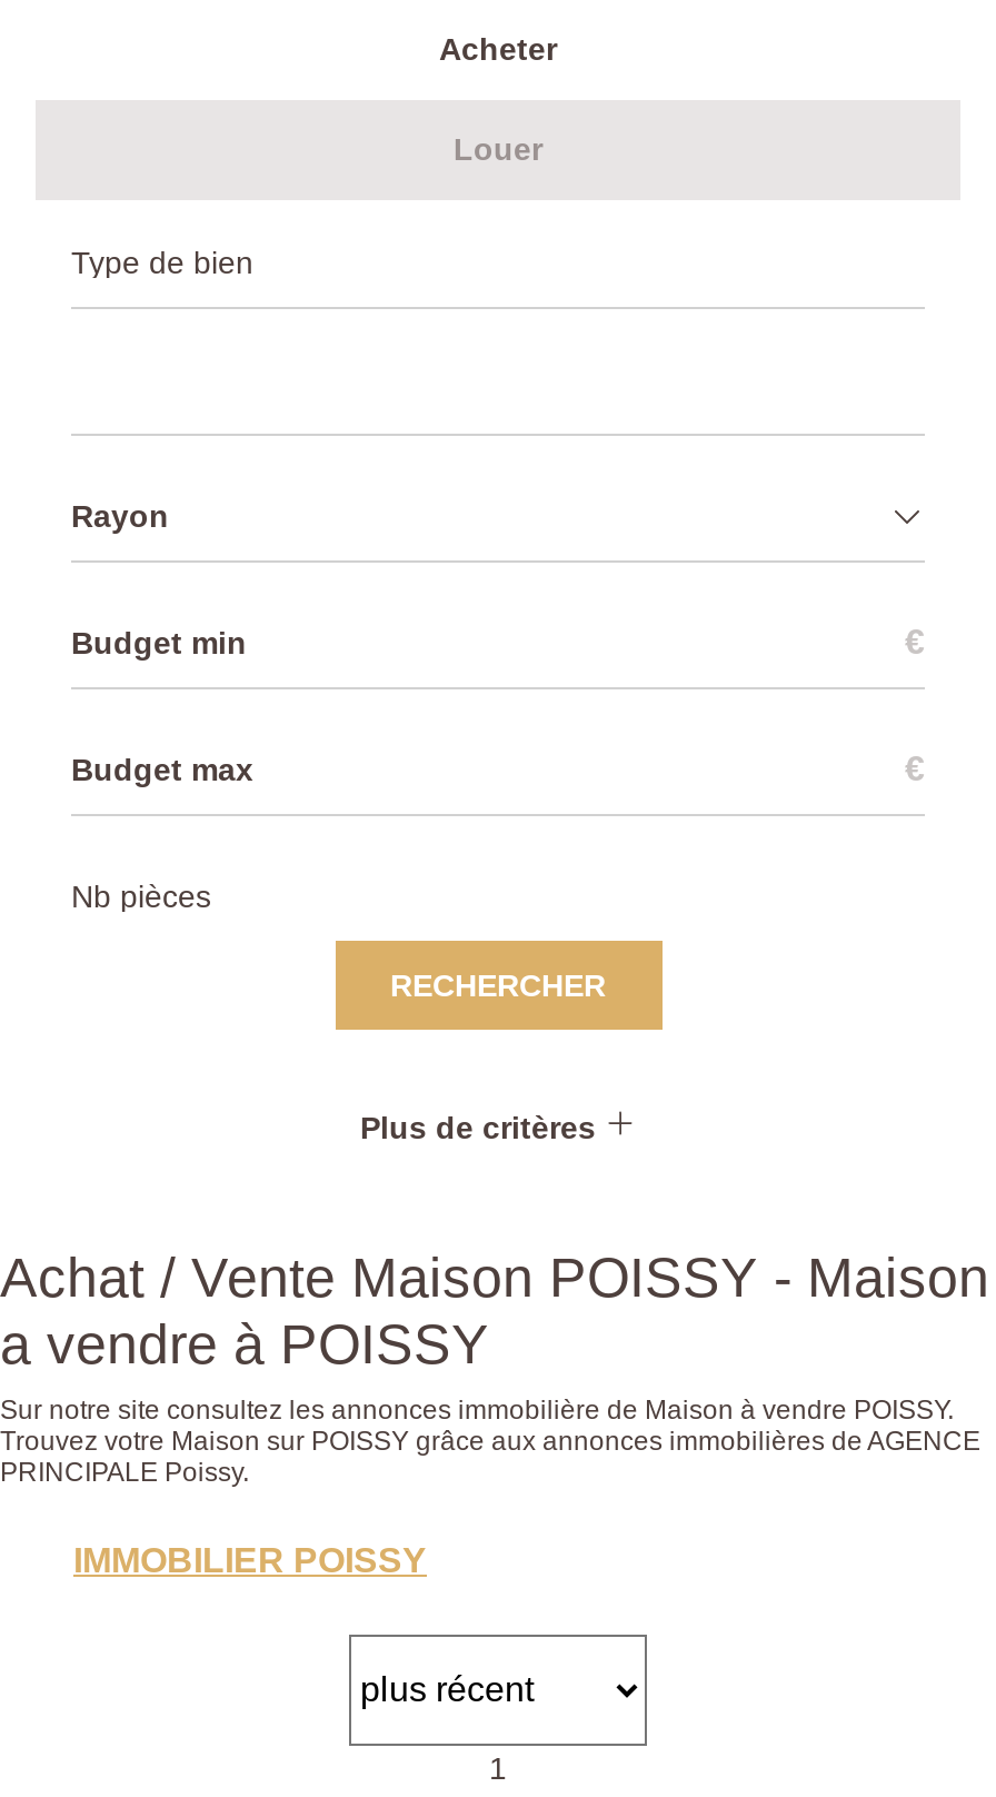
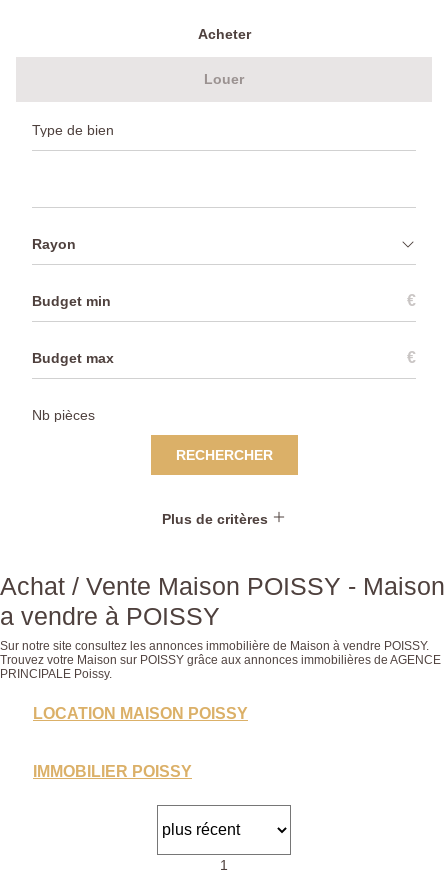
none -> [33,705,248,722] LOCATION MAISON POISSY

